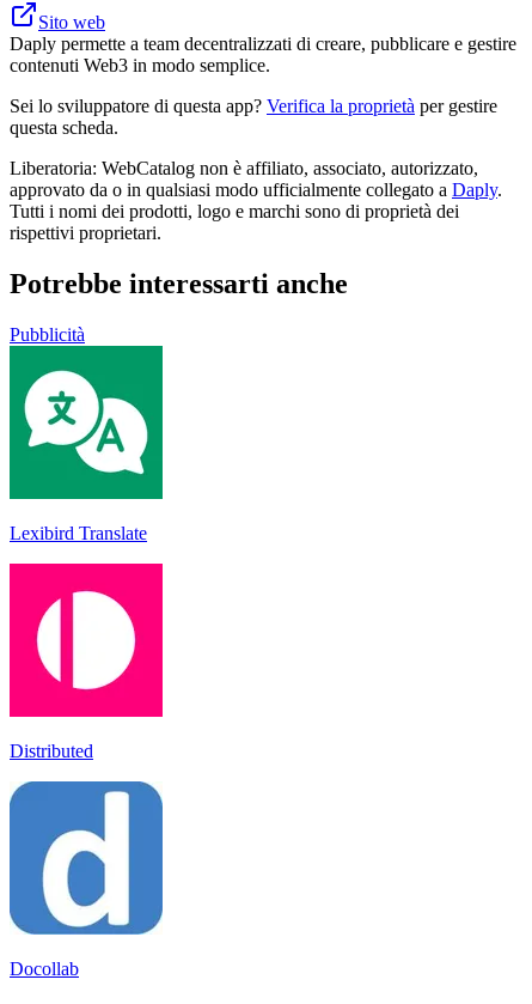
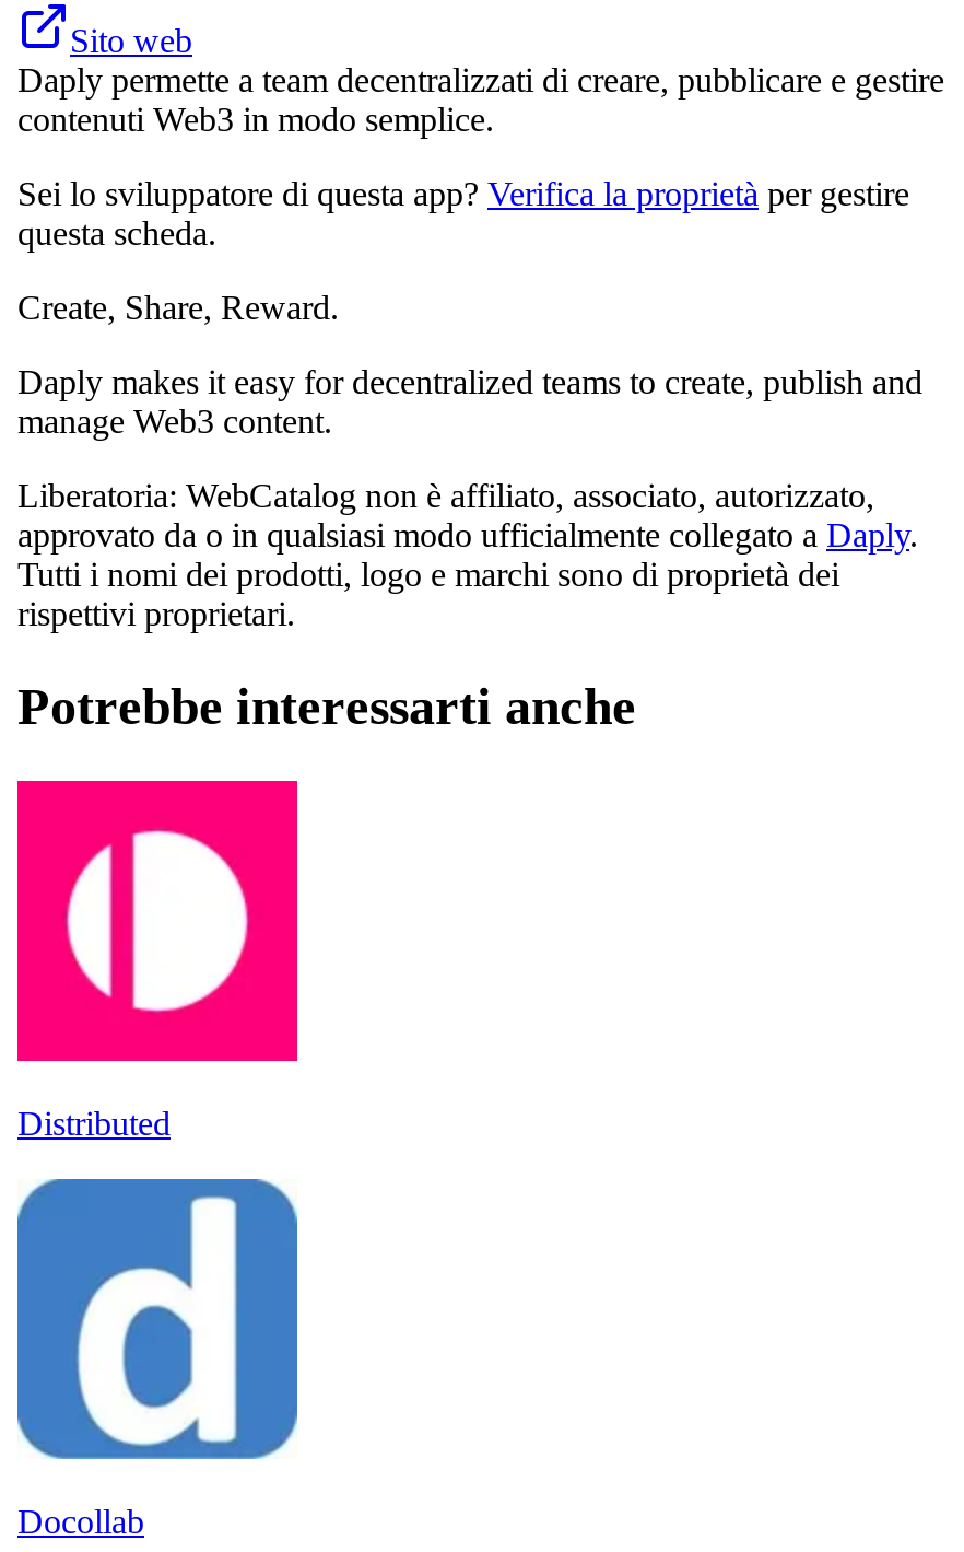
none -> [17,289,922,439] Create, Share, Reward. | Daply makes it easy for decentralized teams to create, publish and | manage Web3 content.
moved [10,158,502,299] -> [17,477,918,735]: Liberatoria: WebCatalog non è affiliato, associato, autorizzato, | approvato da o in qualsiasi modo ufficialmente collegato a Daply. | Tutti i nomi dei prodotti, logo e marchi sono di proprietà dei | rispettivi proprietari. | Potrebbe interessarti anche
[10,324,85,344] Pubblicità -> none
[8,385,164,543] [image] | Lexibird Translate -> none

